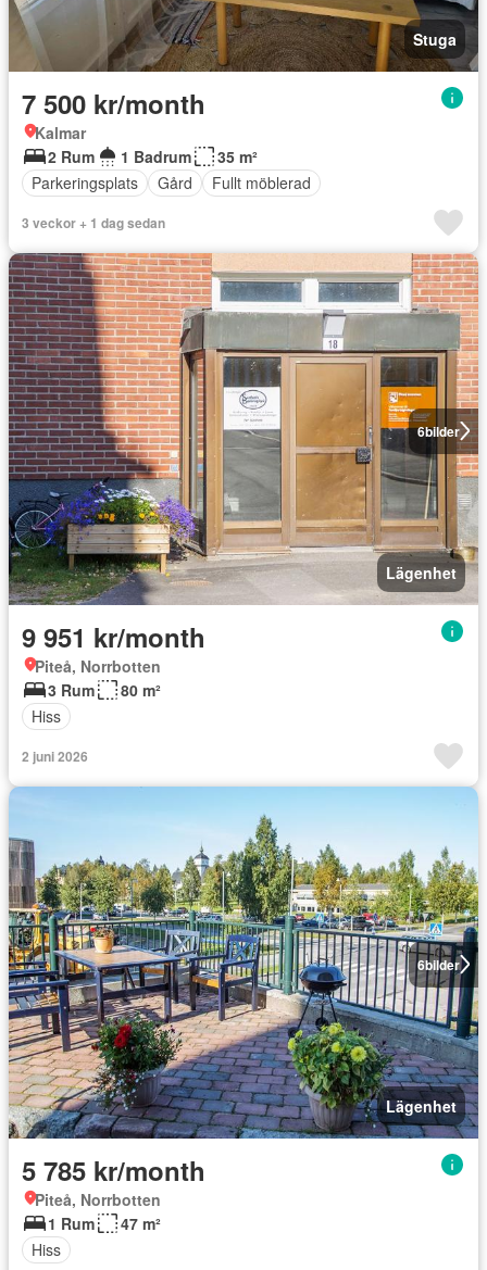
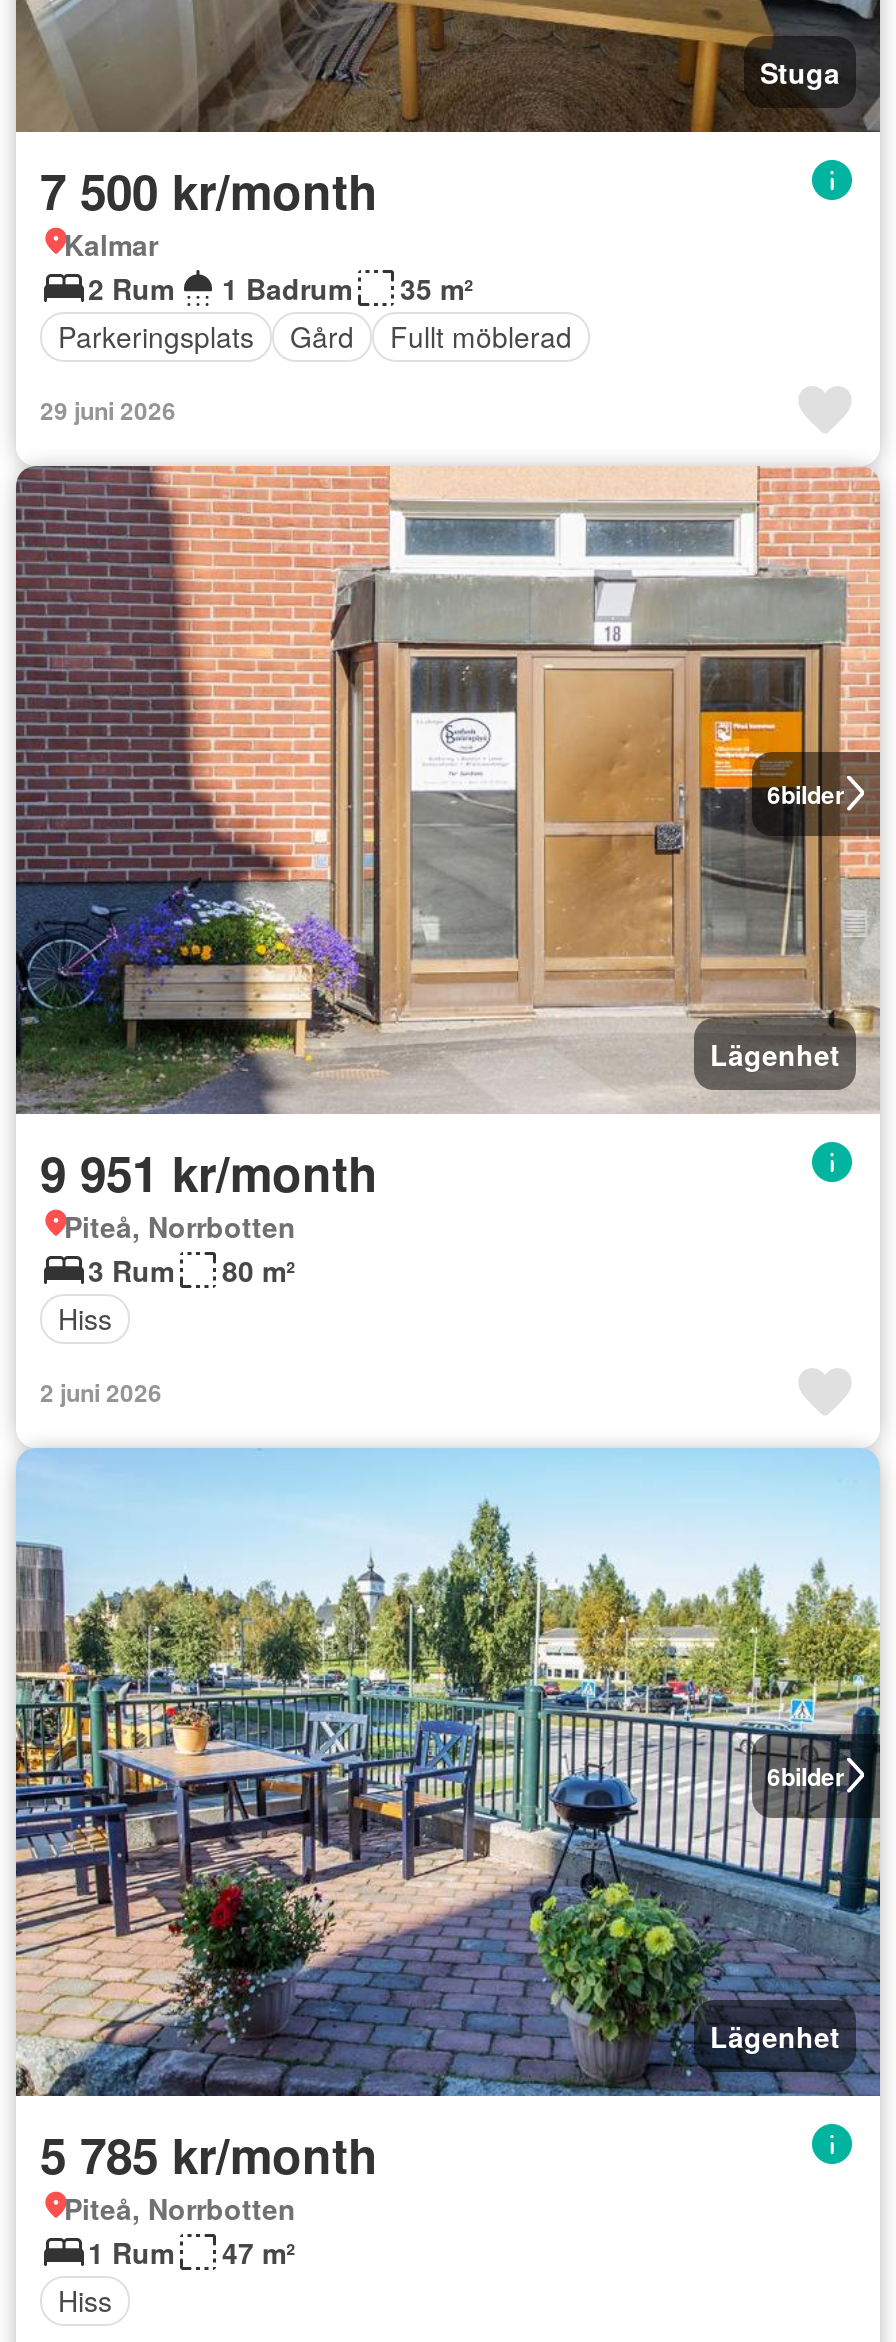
[22,213,165,232] 3 veckor + 1 dag sedan -> [40,392,176,428] 29 juni 2026

